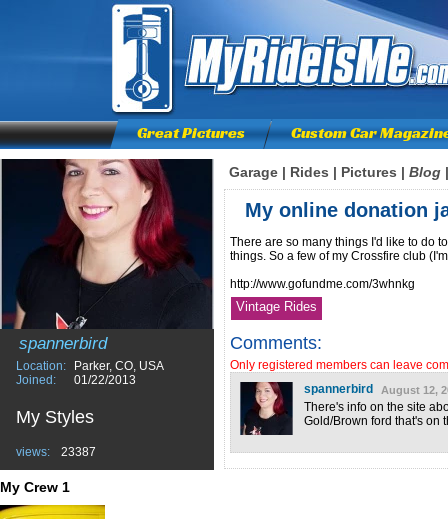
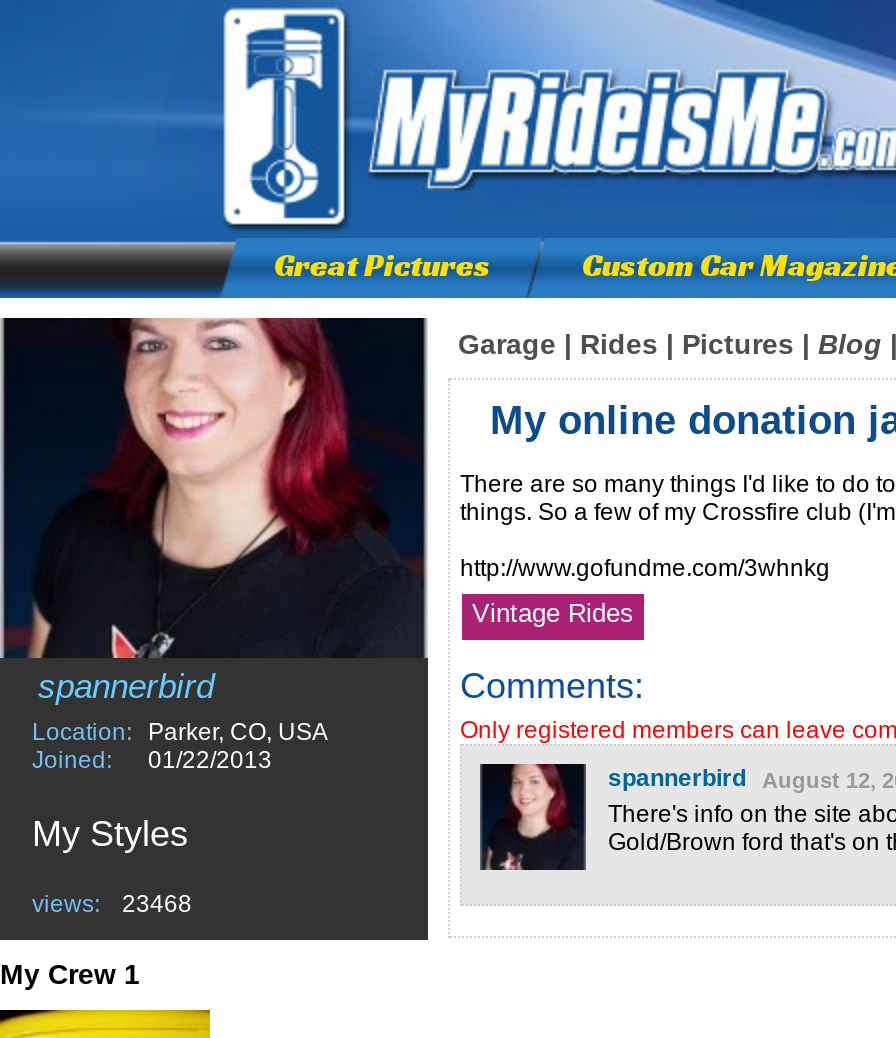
[16,445,96,459] views: 23387 -> [32,890,192,918] views: 23468

